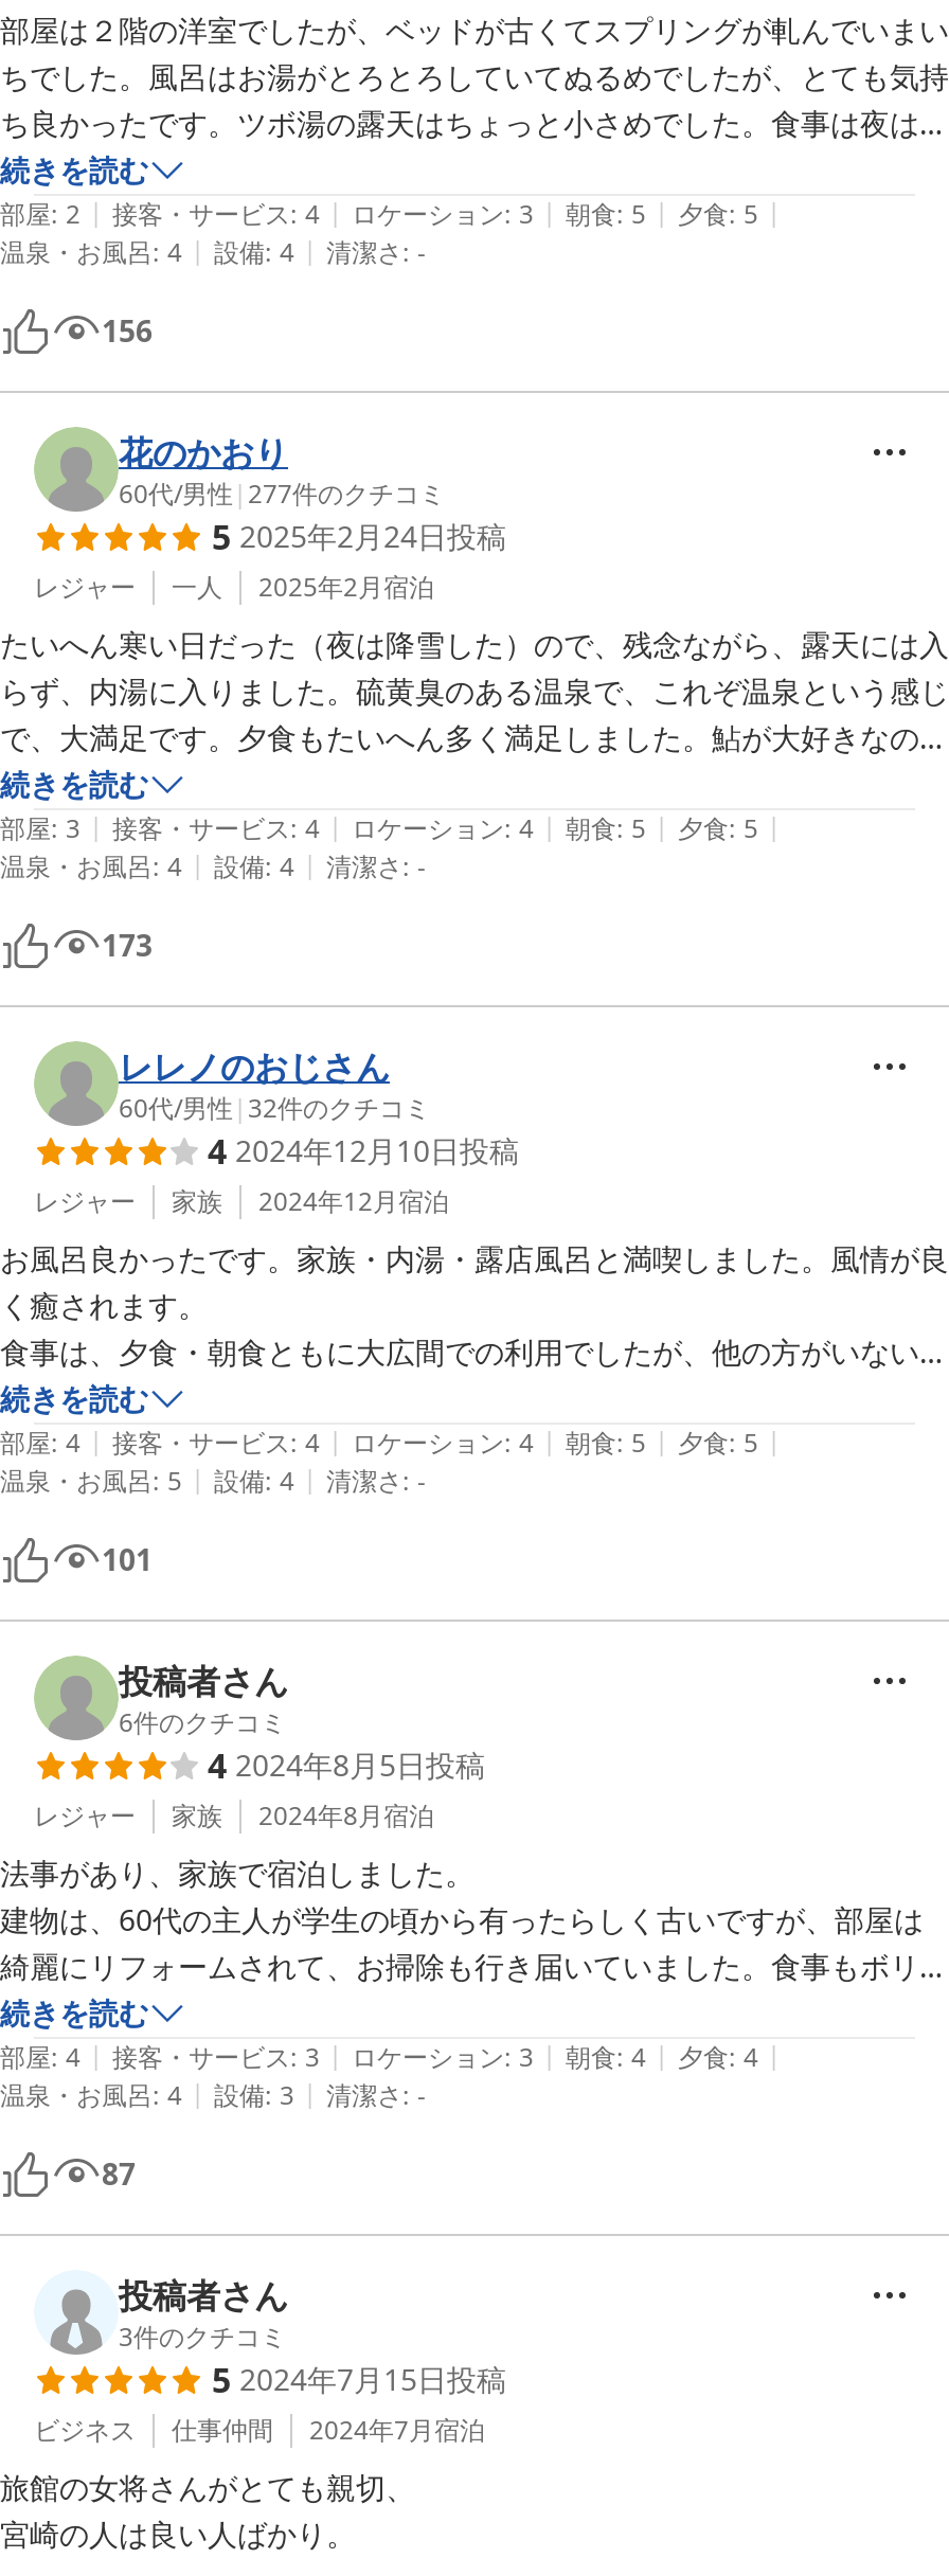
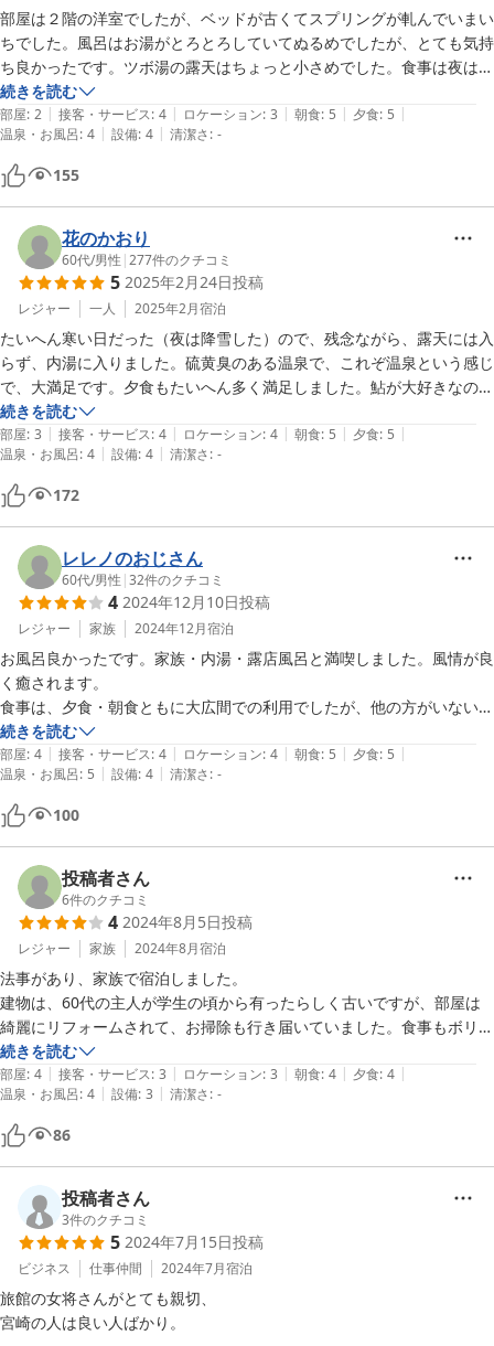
[102,310,153,351] 156 -> [53,164,79,185] 155
[102,925,153,965] 173 -> [53,484,79,505] 172
[102,1539,153,1579] 101 -> [53,804,79,825] 100
[102,2153,136,2194] 87 -> [53,1124,71,1145] 86

